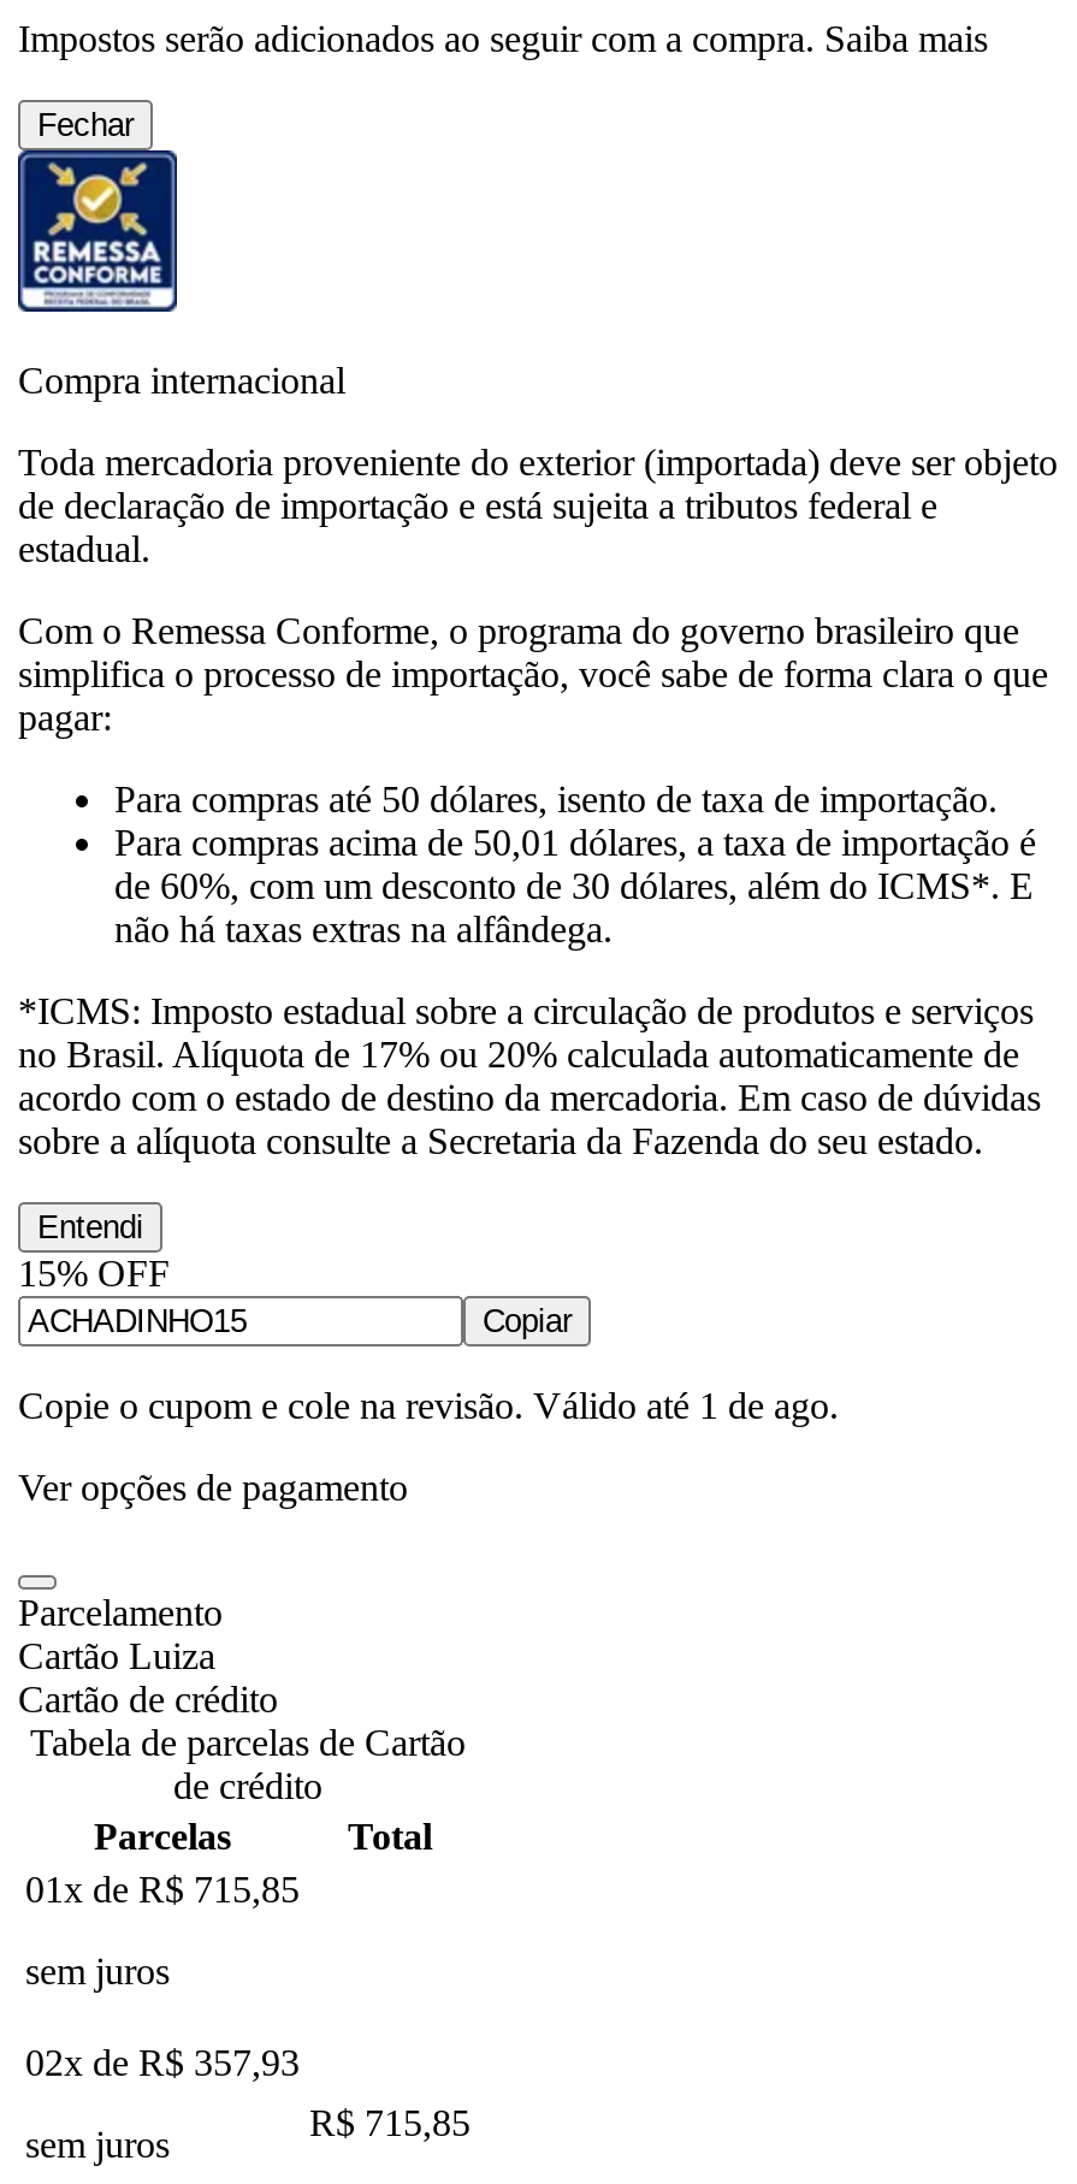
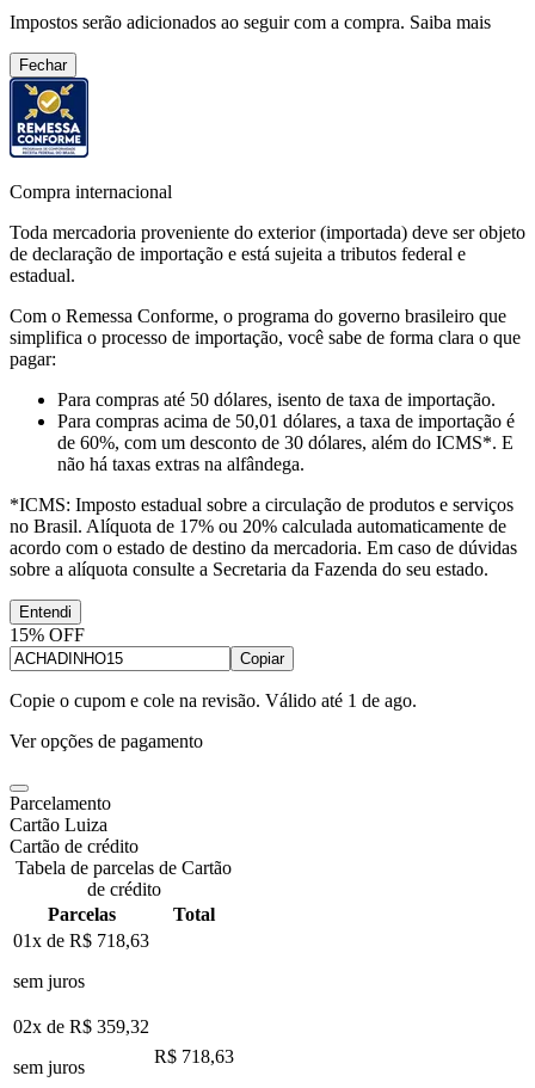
[25,1868,300,1909] 01x de R$ 715,85 -> [13,930,149,950] 01x de R$ 718,63
[25,2041,300,2082] 02x de R$ 357,93 -> [13,1016,149,1036] 02x de R$ 359,32
[309,2101,471,2142] R$ 715,85 -> [154,1046,234,1066] R$ 718,63

